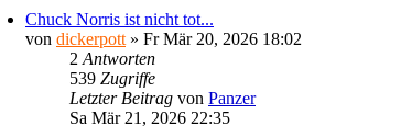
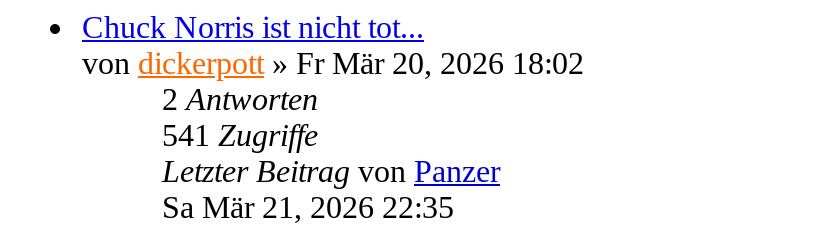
[69,69,155,88] 539 Zugriffe -> [162,118,318,152] 541 Zugriffe

